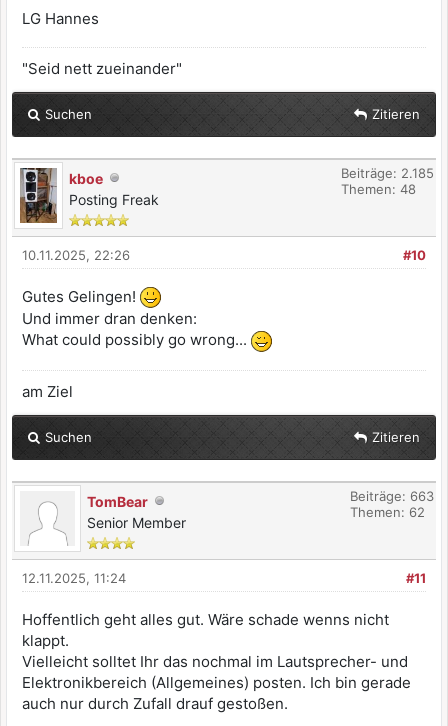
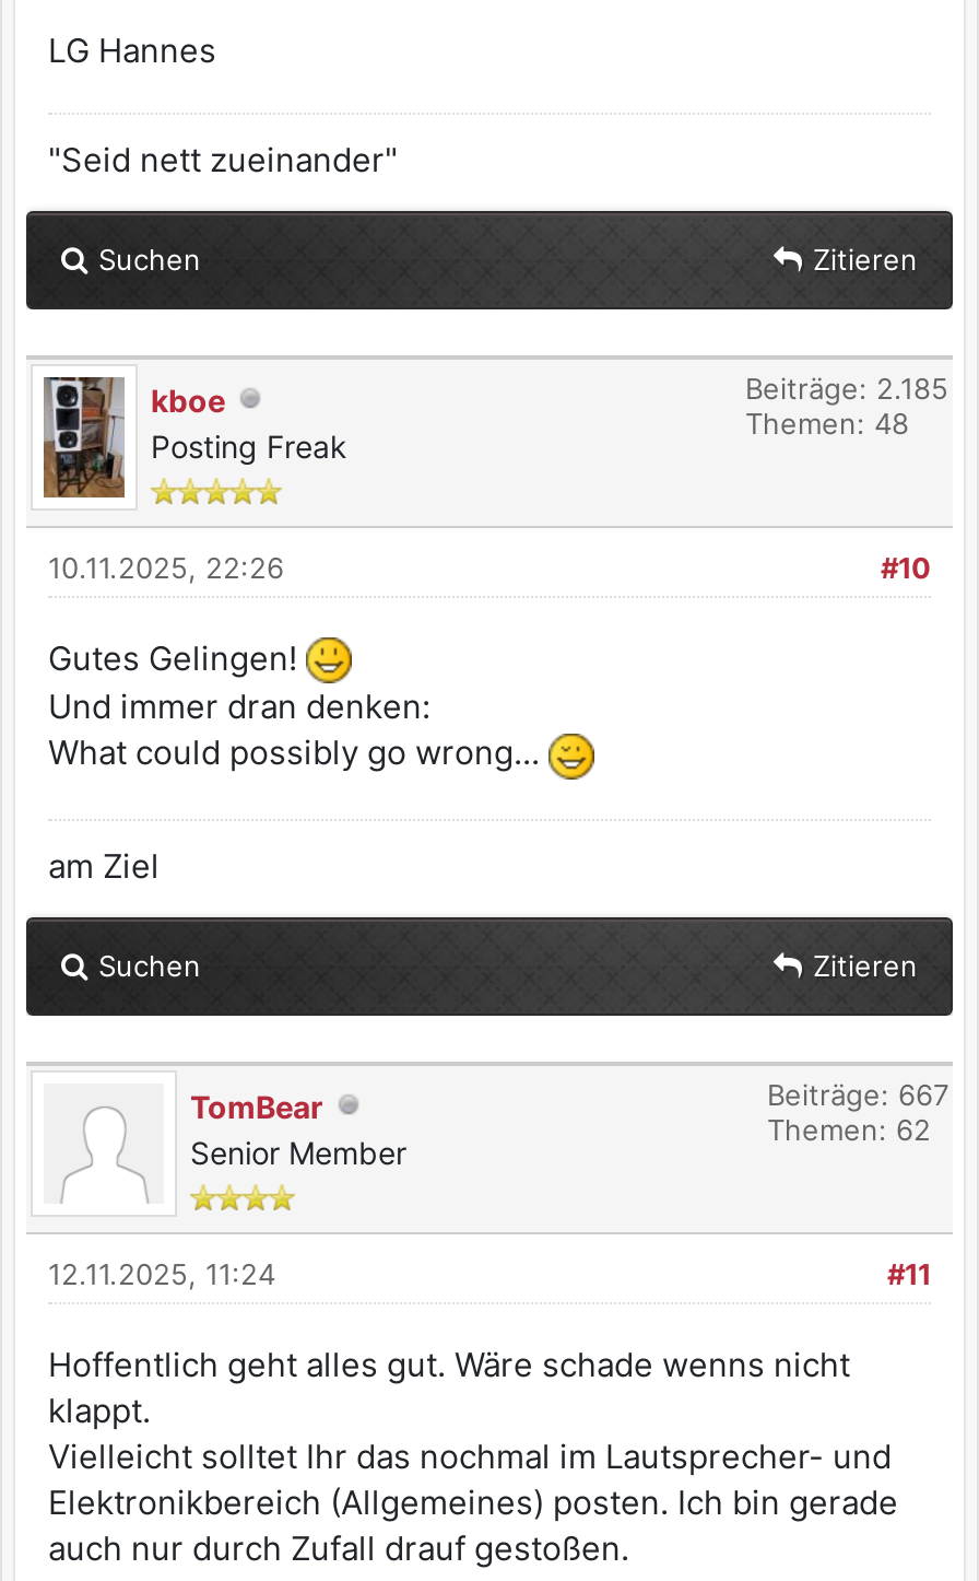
[350,488,434,504] Beiträge: 663 -> [767,1076,948,1111] Beiträge: 667

